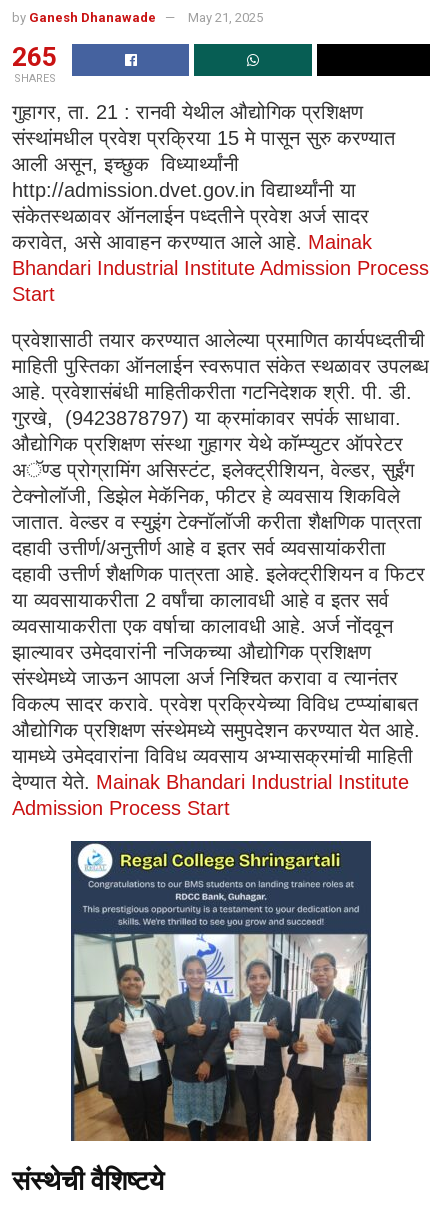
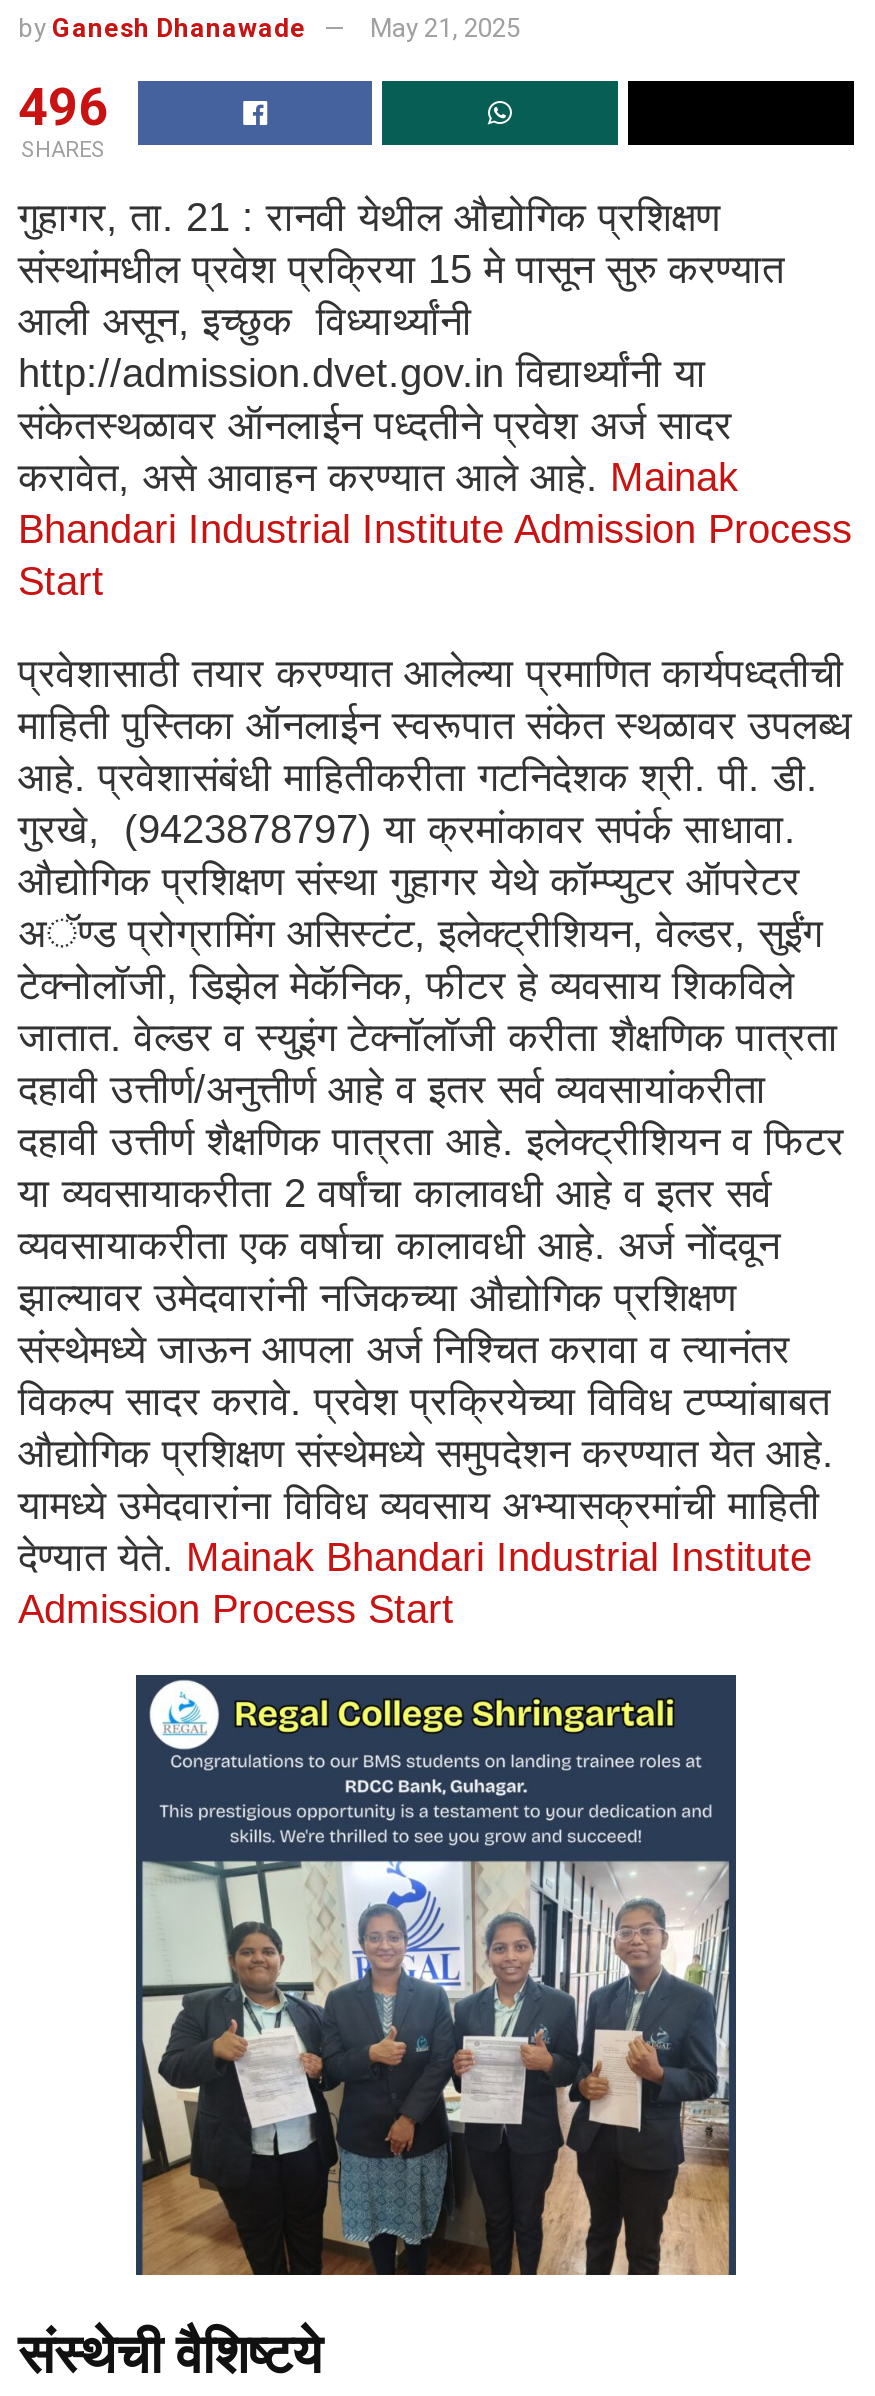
[12,42,57,72] 265 -> [18,76,108,136] 496

